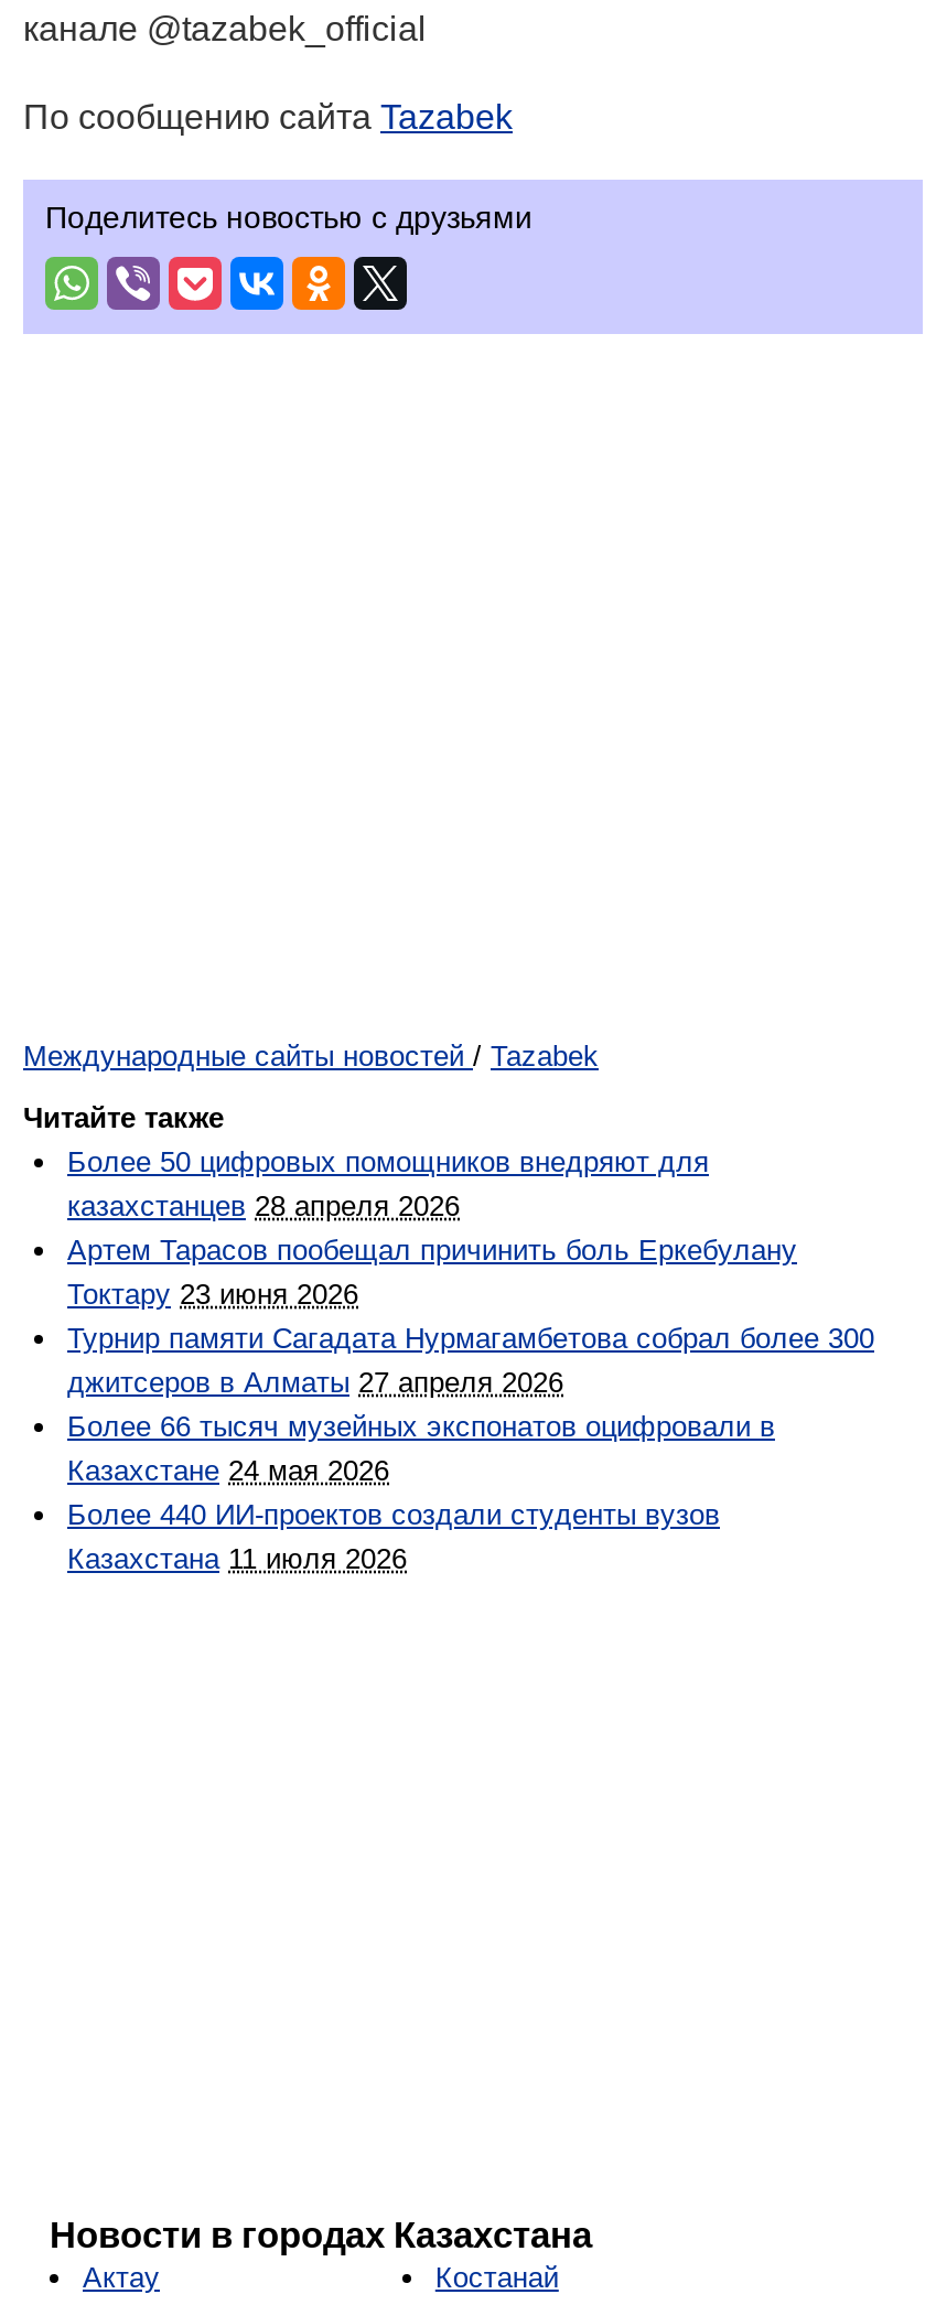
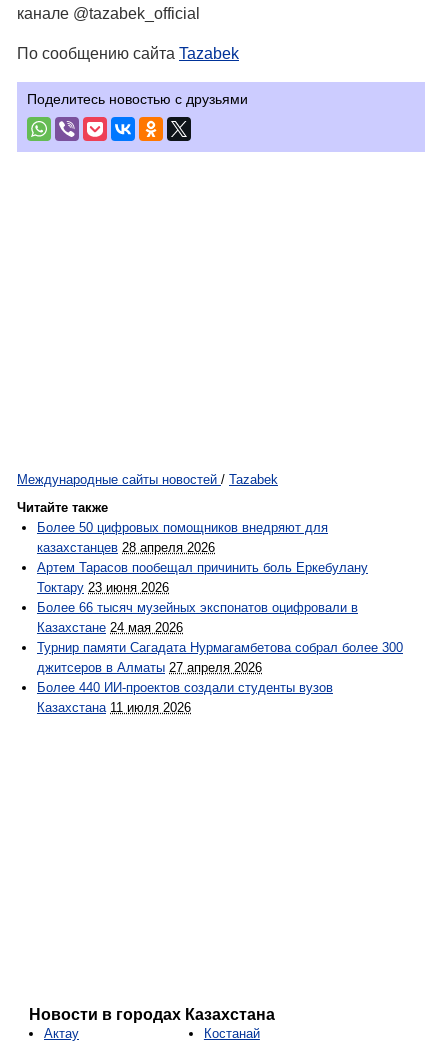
moved [67,1322,874,1400] -> [37,640,403,675]: Турнир памяти Сагадата Нурмагамбетова собрал более 300 | джитсеров в Алматы 27 апреля 2026
moved [67,1411,775,1488] -> [37,600,358,635]: Более 66 тысяч музейных экспонатов оцифровали в | Казахстане 24 мая 2026

